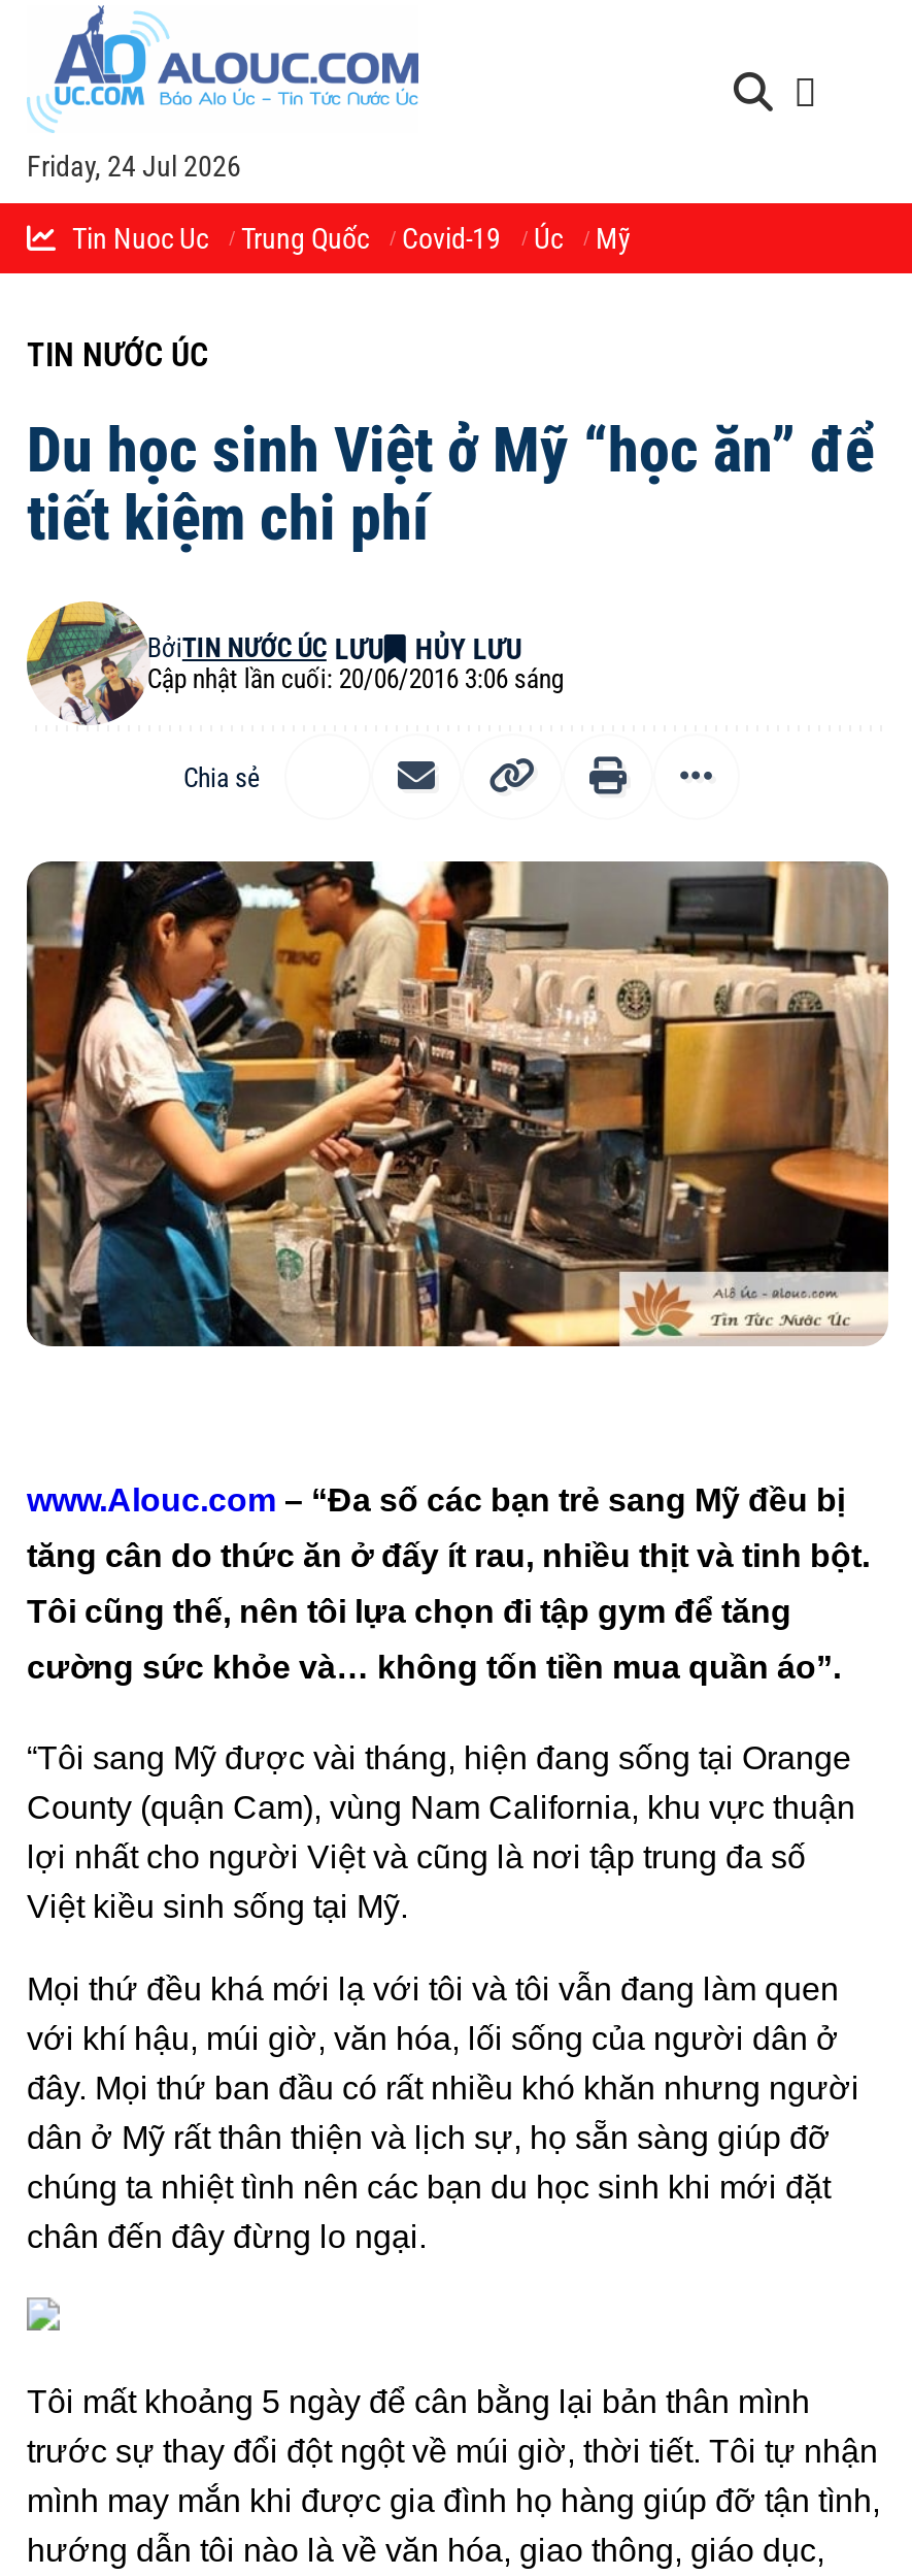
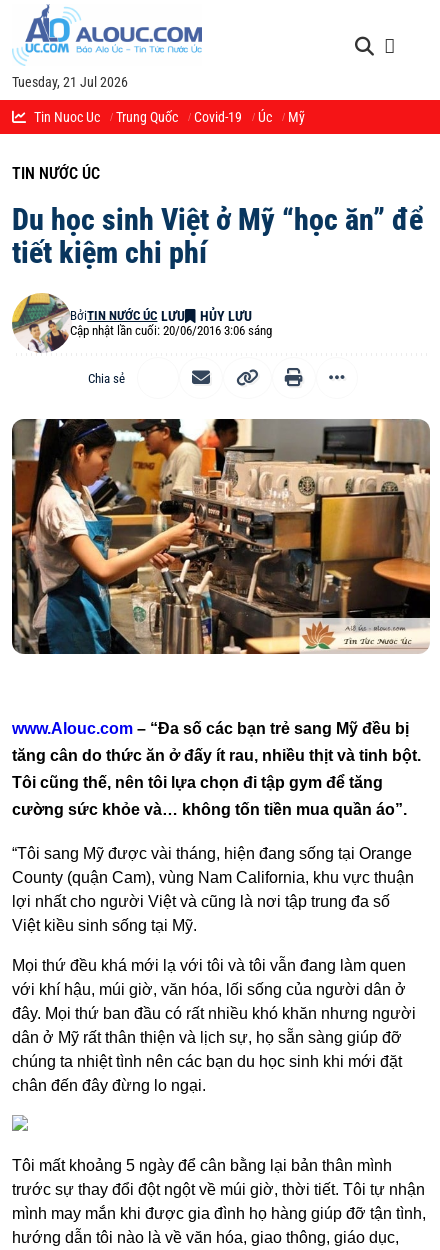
[27,149,241,182] Friday, 24 Jul 2026 -> [12,74,128,90] Tuesday, 21 Jul 2026

